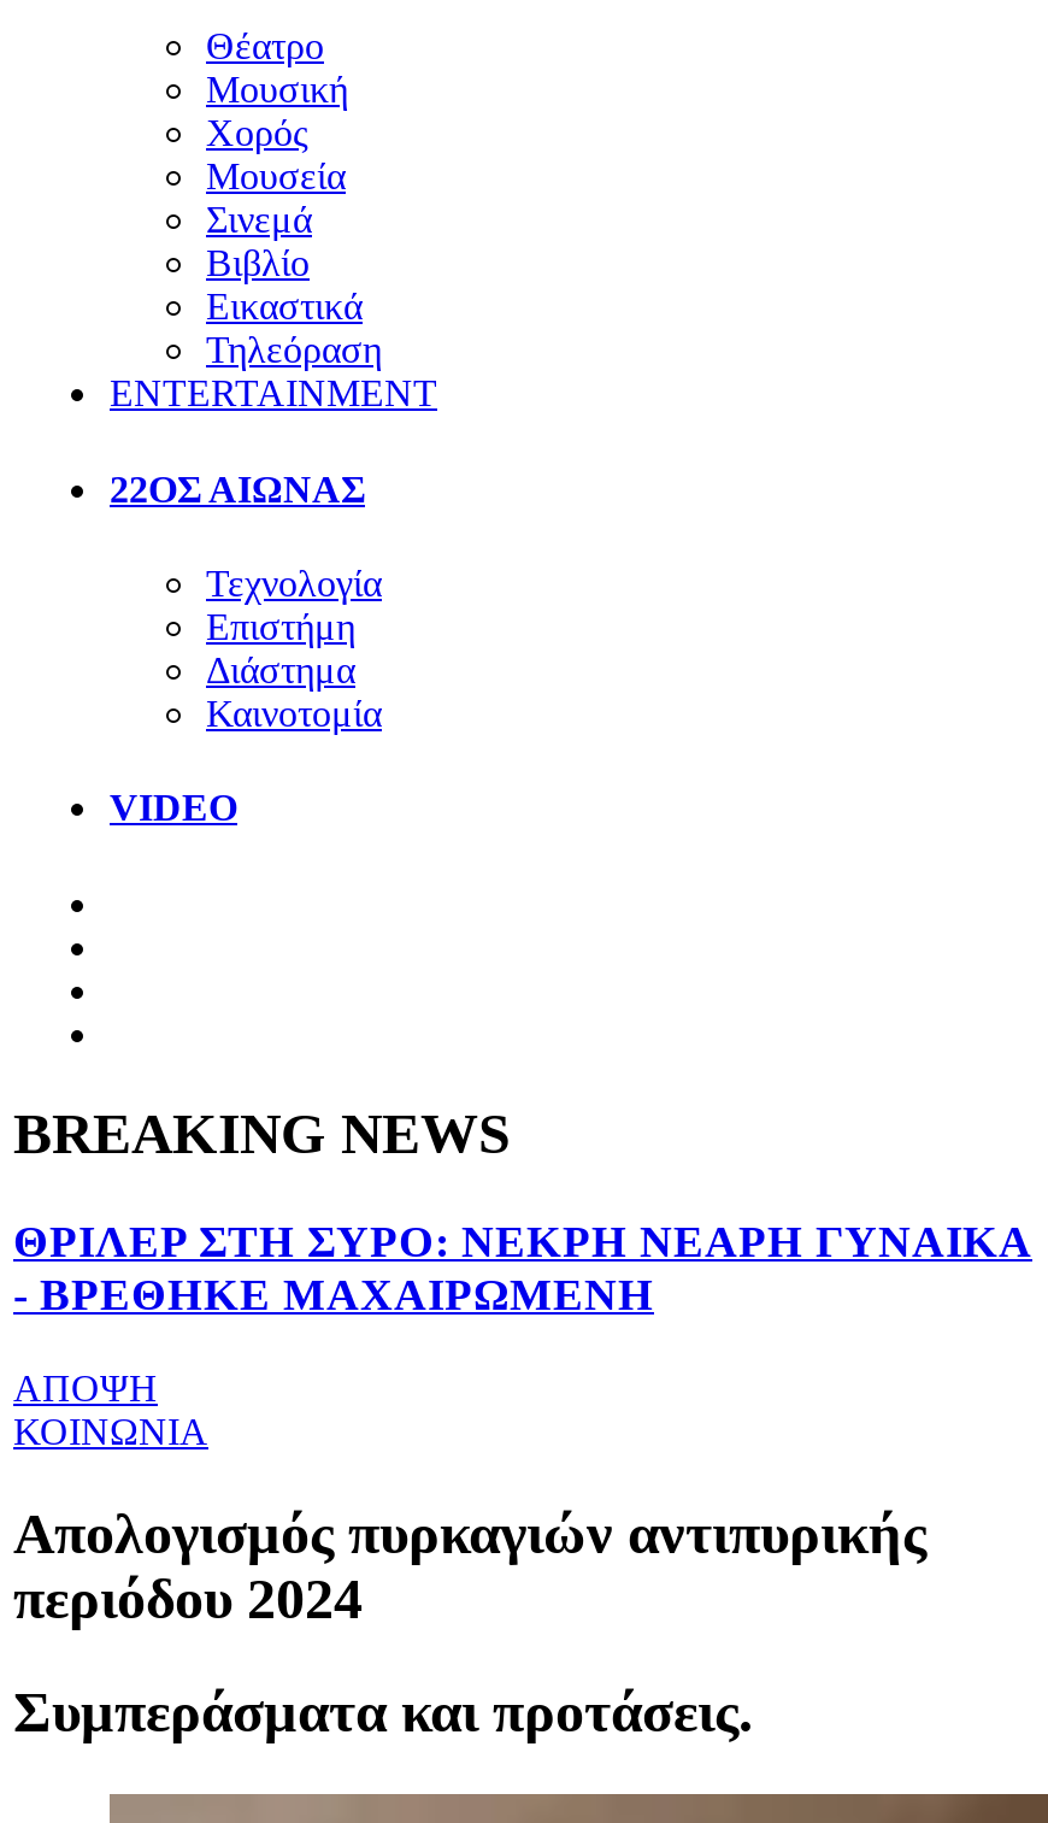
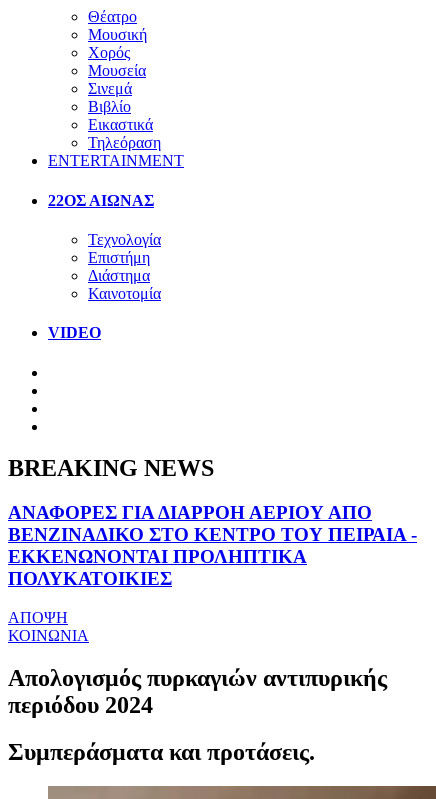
[13,1216,1032,1320] ΘΡΙΛΕΡ ΣΤΗ ΣΥΡΟ: ΝΕΚΡΗ ΝΕΑΡΗ ΓΥΝΑΙΚΑ | - ΒΡΕΘΗΚΕ ΜΑΧΑΙΡΩΜΕΝΗ -> [8,502,417,589] ΑΝΑΦΟΡΕΣ ΓΙΑ ΔΙΑΡΡΟΗ ΑΕΡΙΟΥ ΑΠΟ | ΒΕΝΖΙΝΑΔΙΚΟ ΣΤΟ ΚΕΝΤΡΟ ΤΟΥ ΠΕΙΡΑΙΑ - | ΕΚΚΕΝΩΝΟΝΤΑΙ ΠΡΟΛΗΠΤΙΚΑ | ΠΟΛΥΚΑΤΟΙΚΙΕΣ

